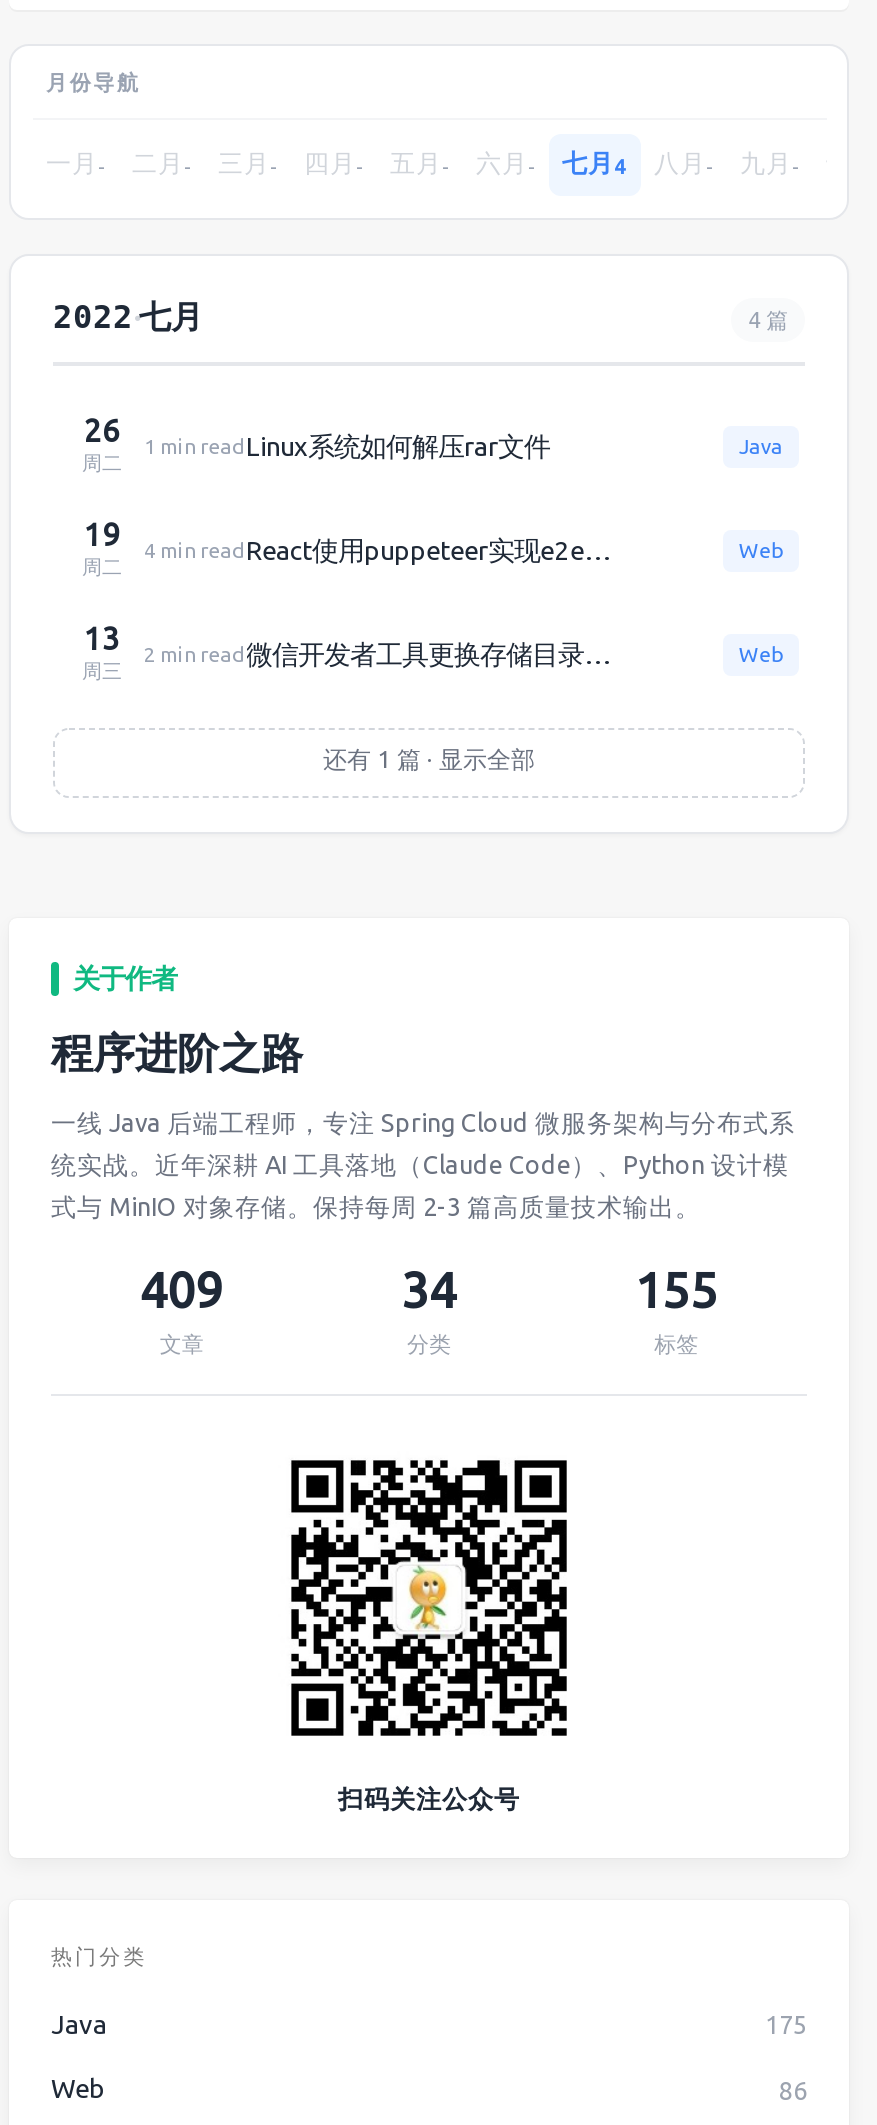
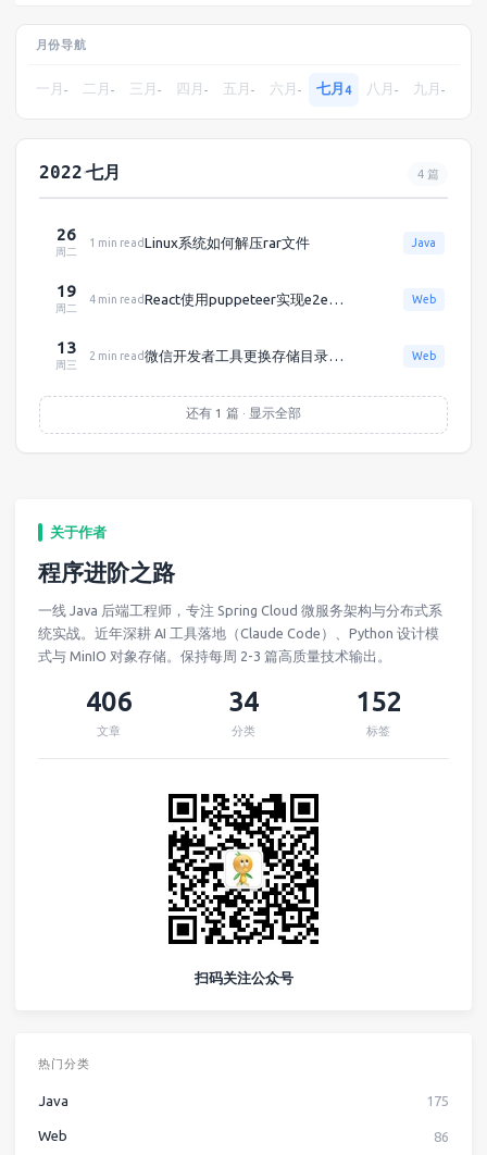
[140,1262,224,1318] 409 -> [86,686,132,717] 406
[634,1262,718,1318] 155 -> [355,686,401,717] 152

